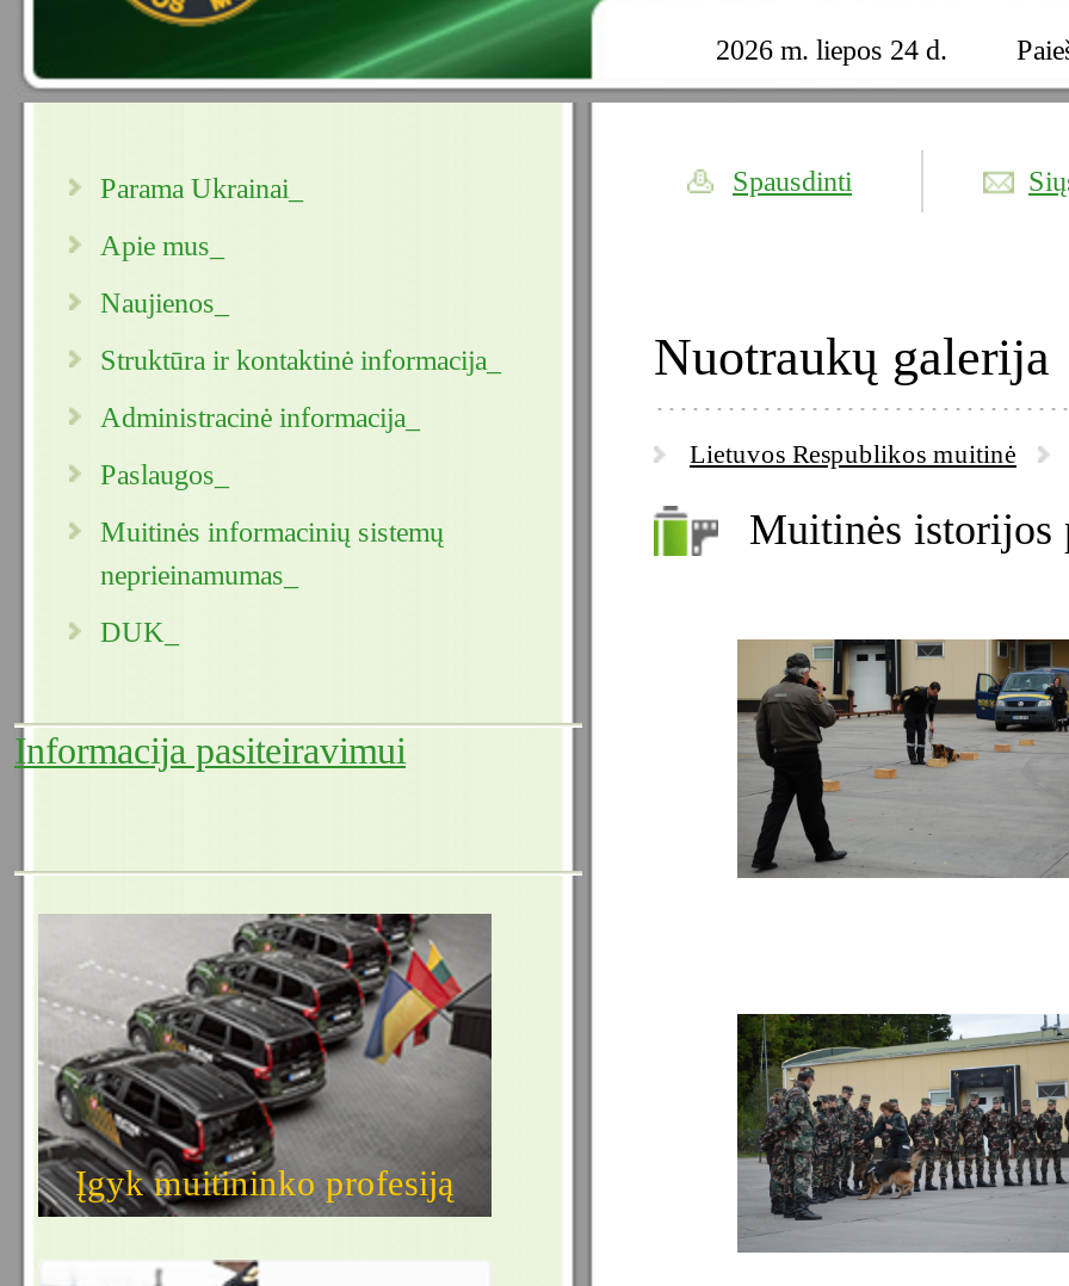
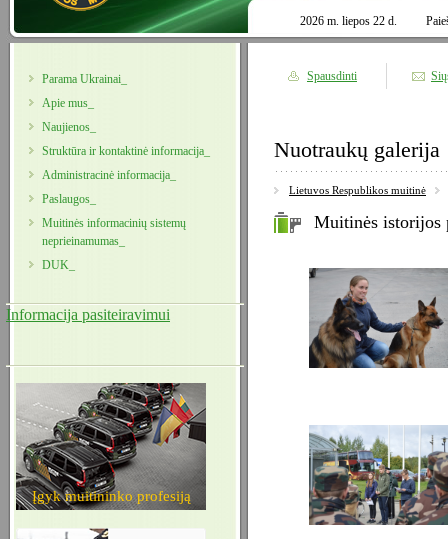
[716,33,947,67] 2026 m. liepos 24 d. -> [300,14,397,28] 2026 m. liepos 22 d.
[737,639,1062,878] [image] -> [309,267,445,369] [image]
[735,1012,1062,1253] [image] -> [308,425,445,525] [image]

